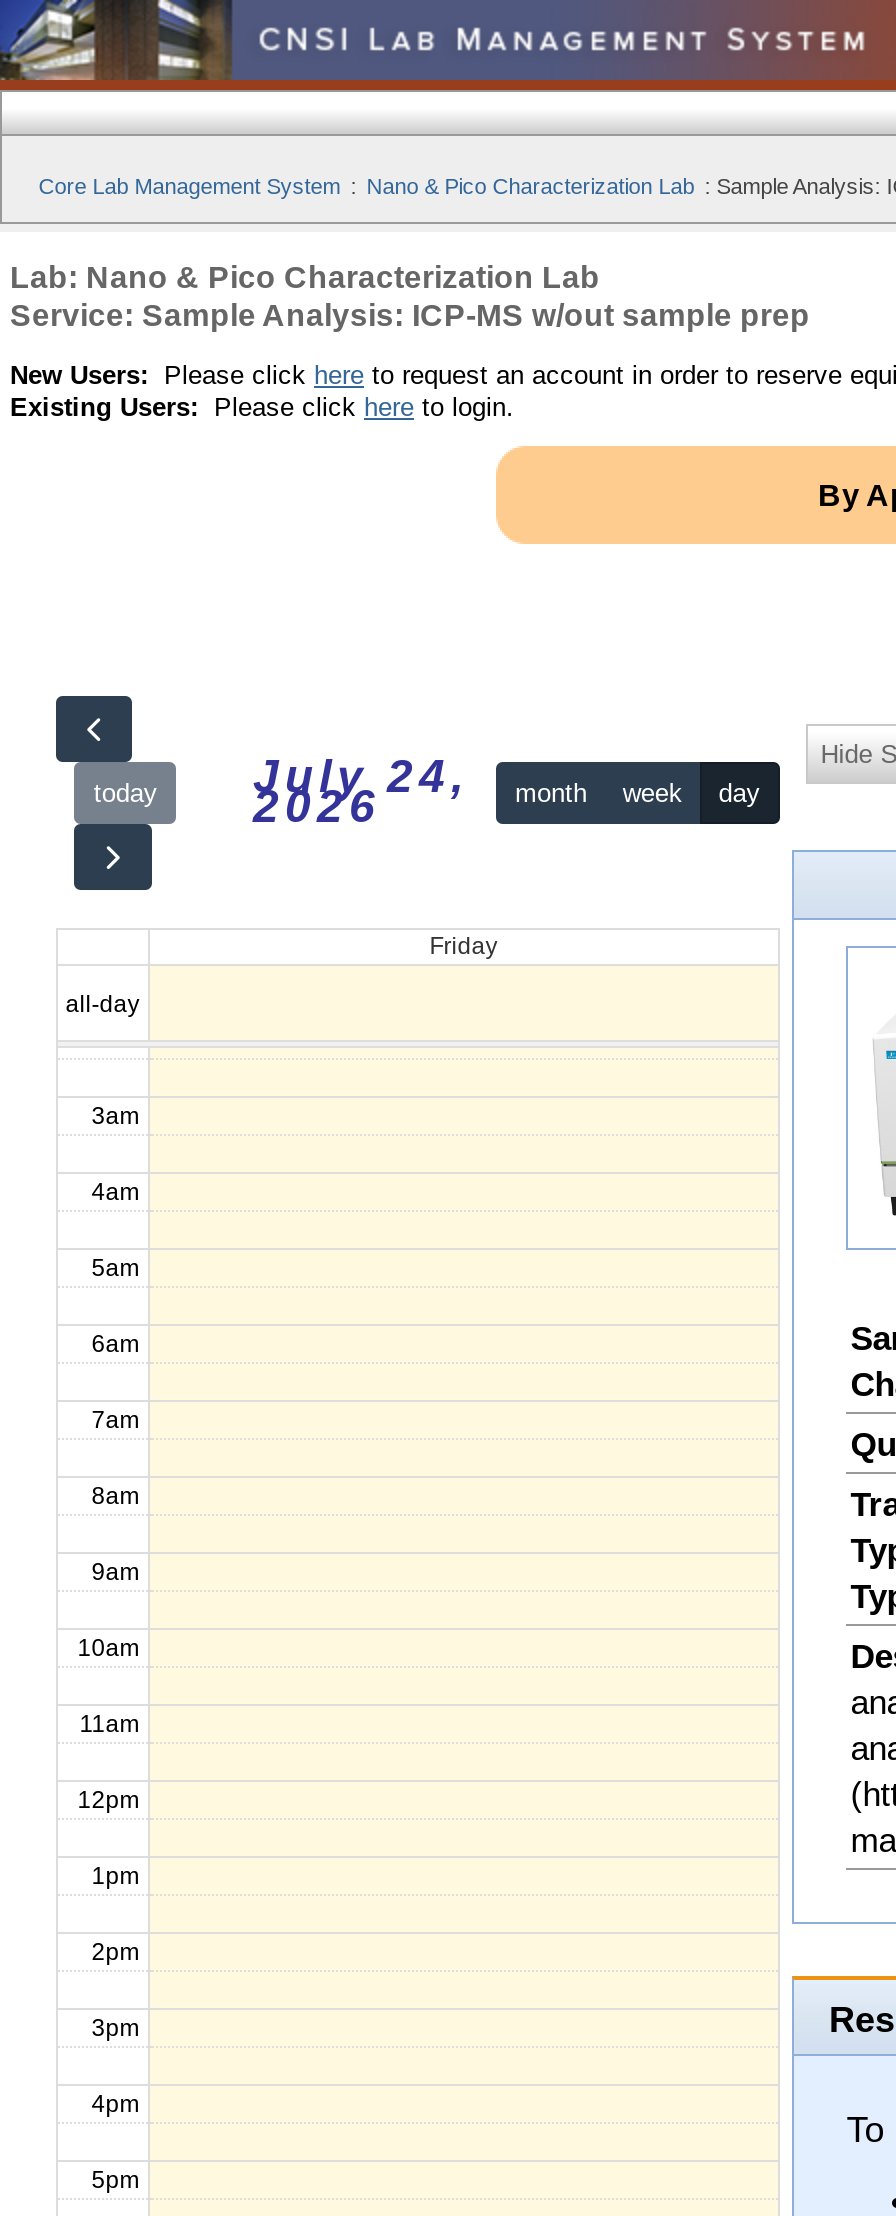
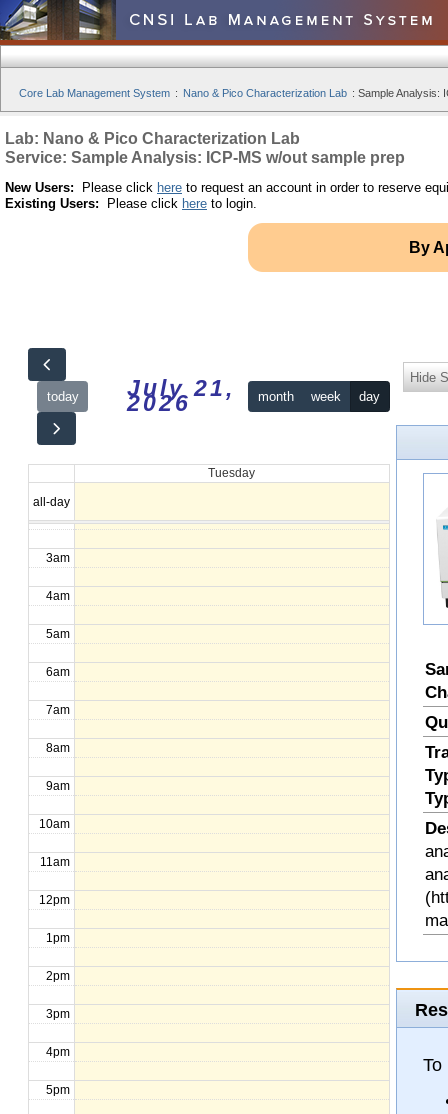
[253,751,761,808] July 24, month week day -> [126,375,380,404] July 21, month week day
[429,933,497,961] Friday -> [208,466,255,480] Tuesday

